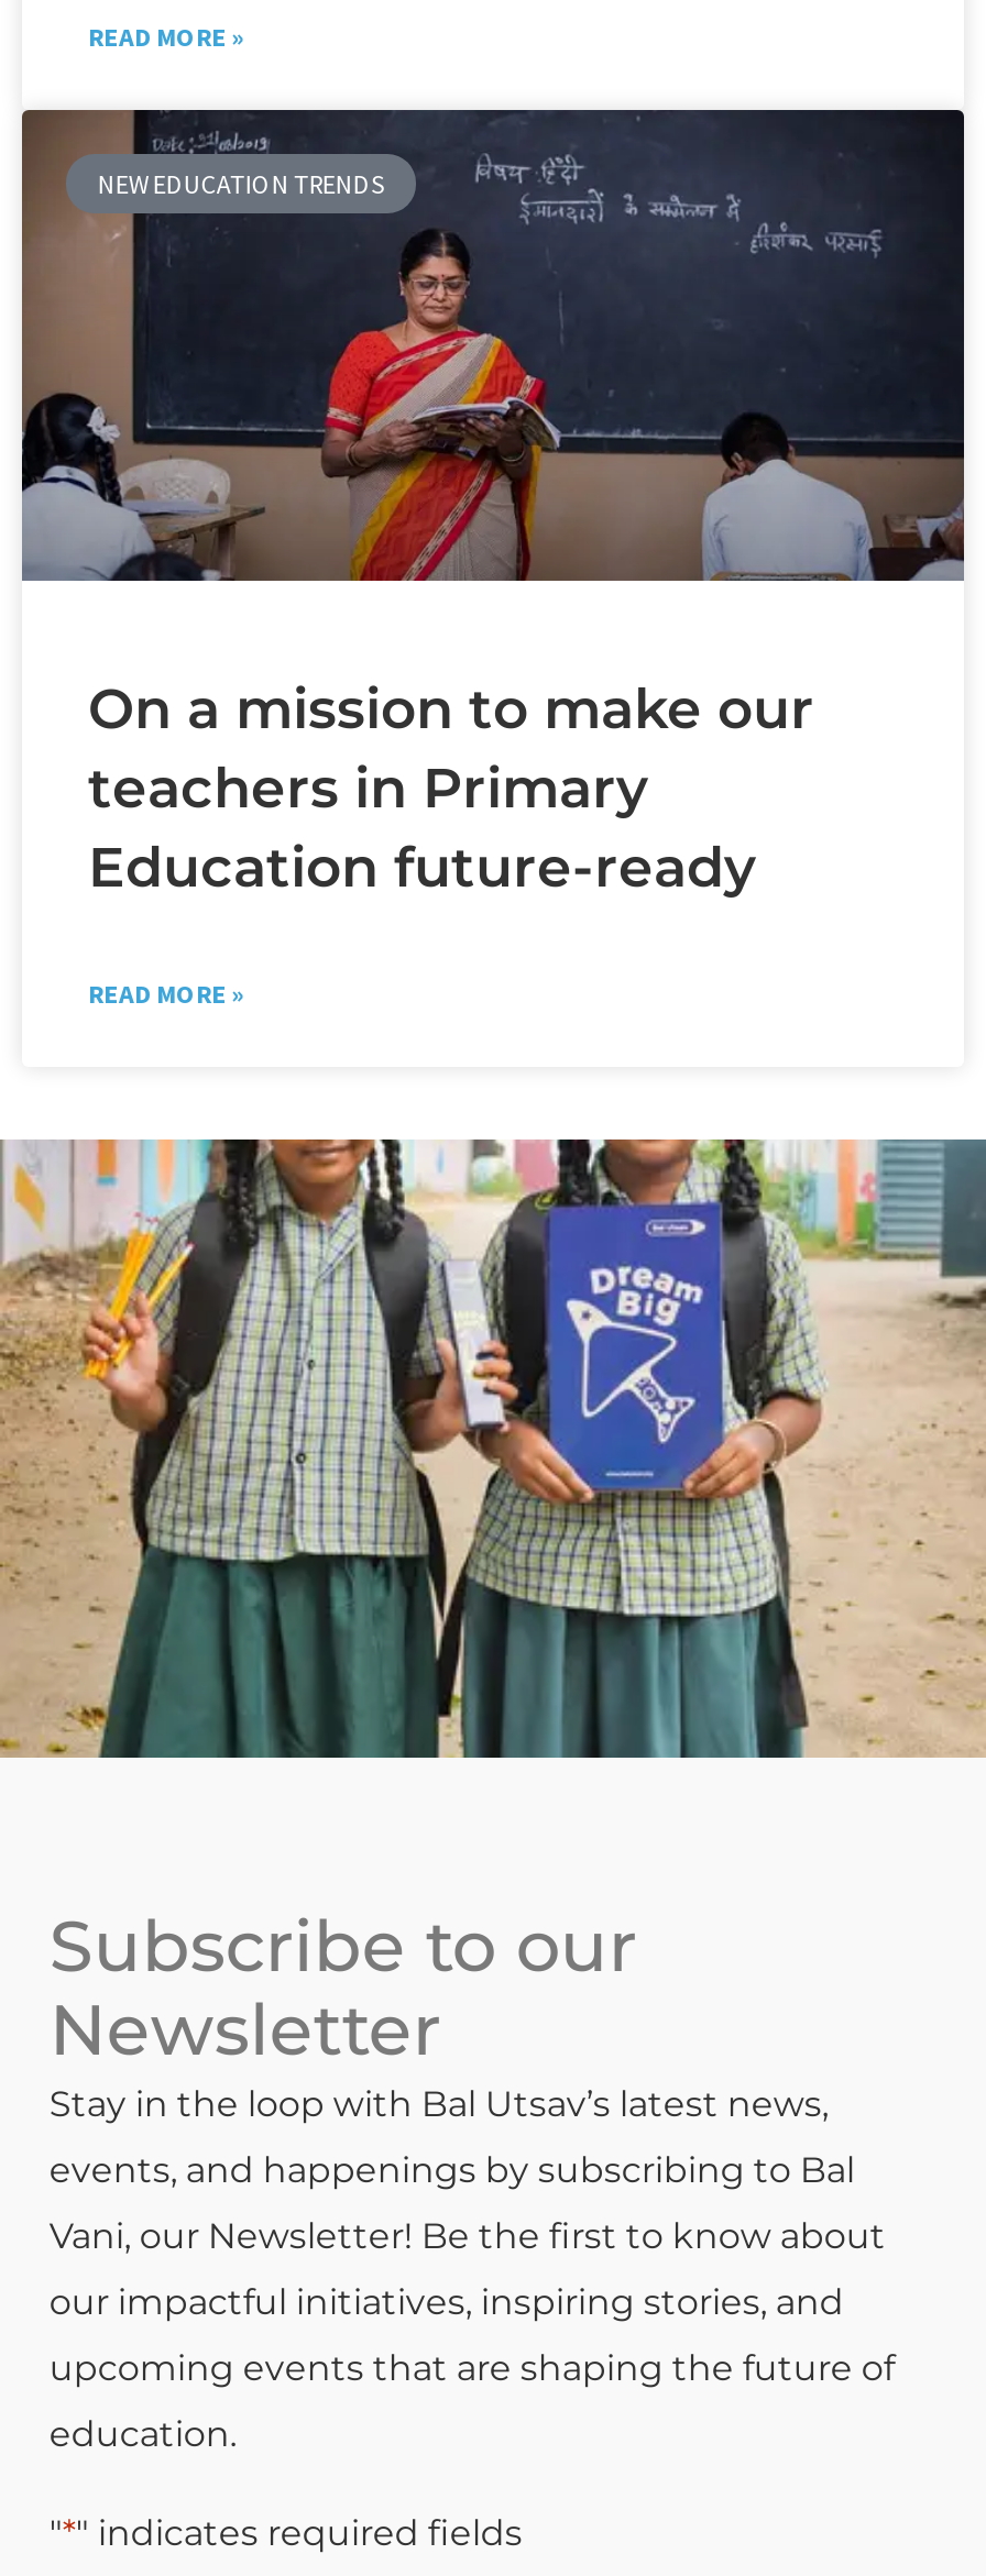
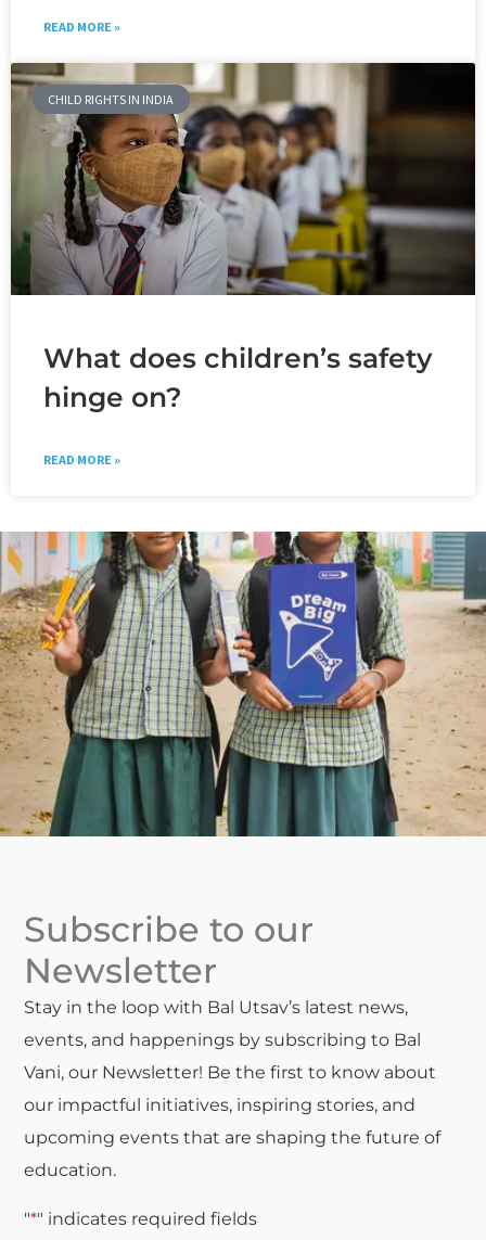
[20,108,964,583] [image] | NEW EDUCATION TRENDS -> [10,63,475,296] [image] | CHILD RIGHTS IN INDIA
[88,676,814,901] On a mission to make our | teachers in Primary | Education future-ready -> [43,342,432,414] What does children’s safety | hinge on?

